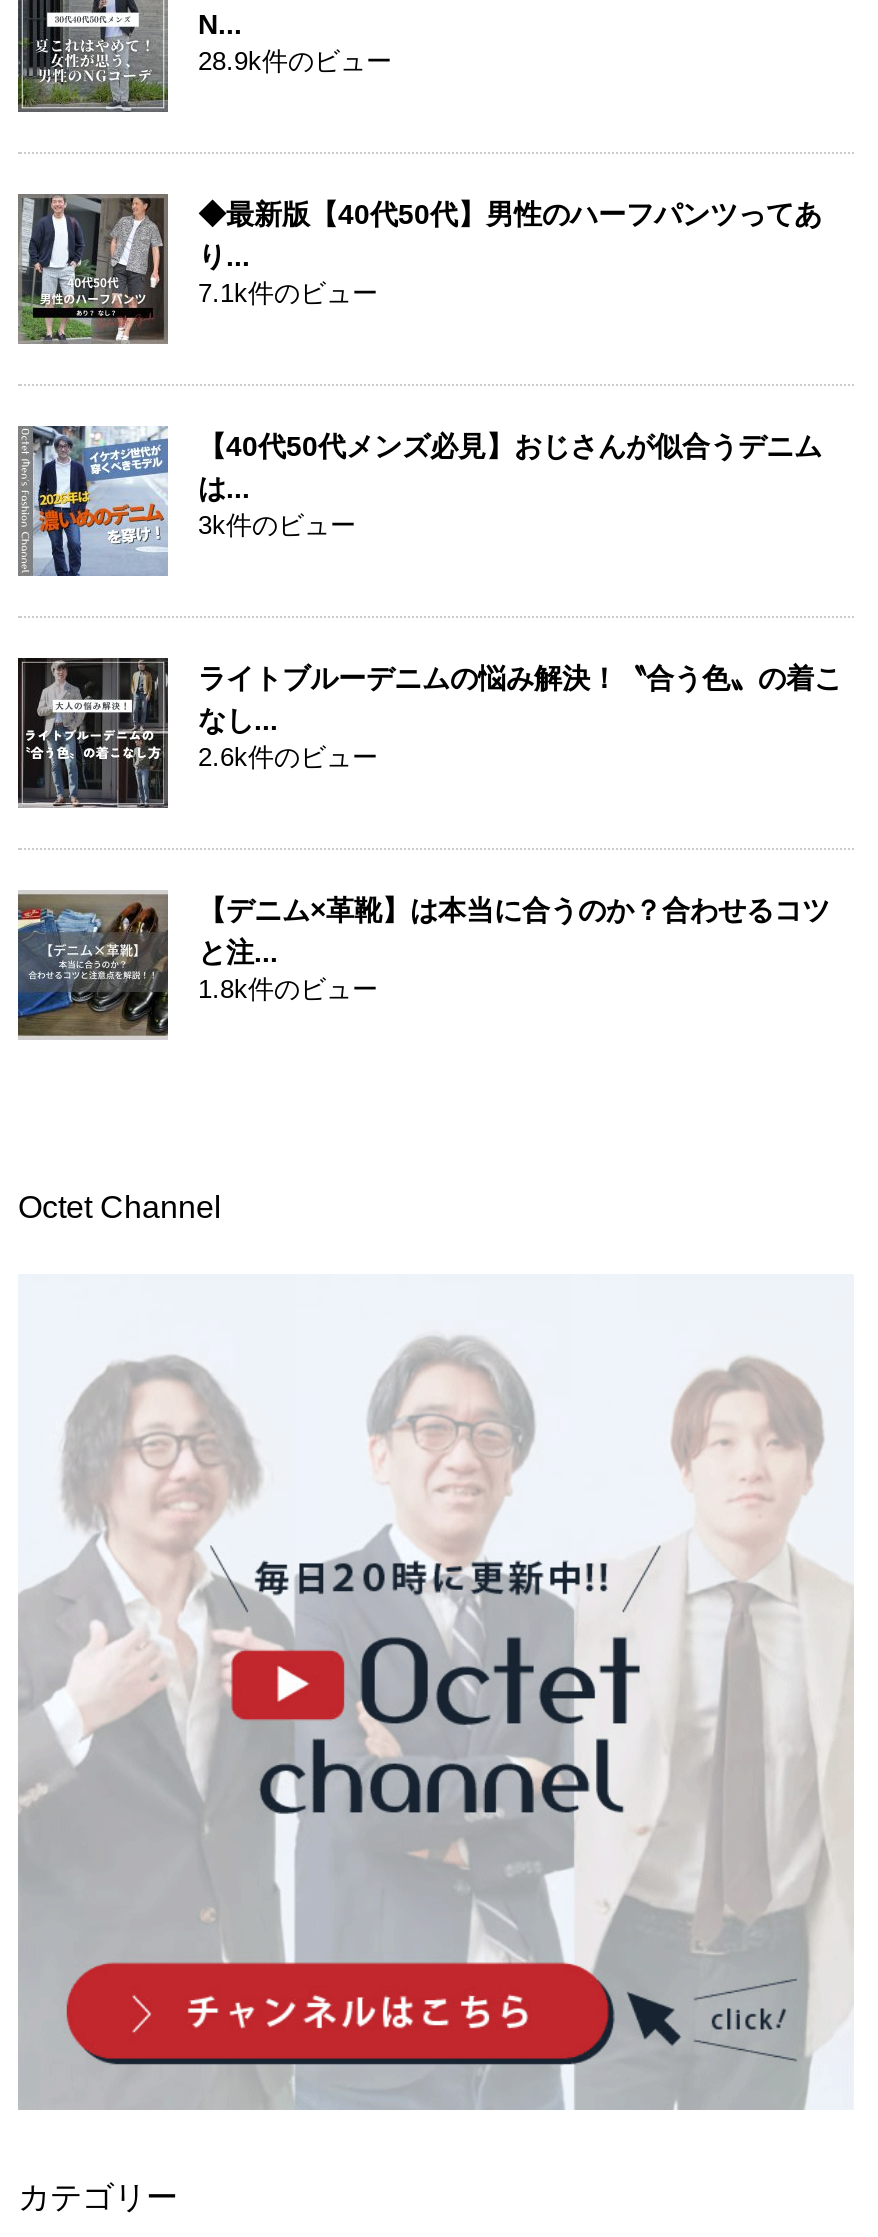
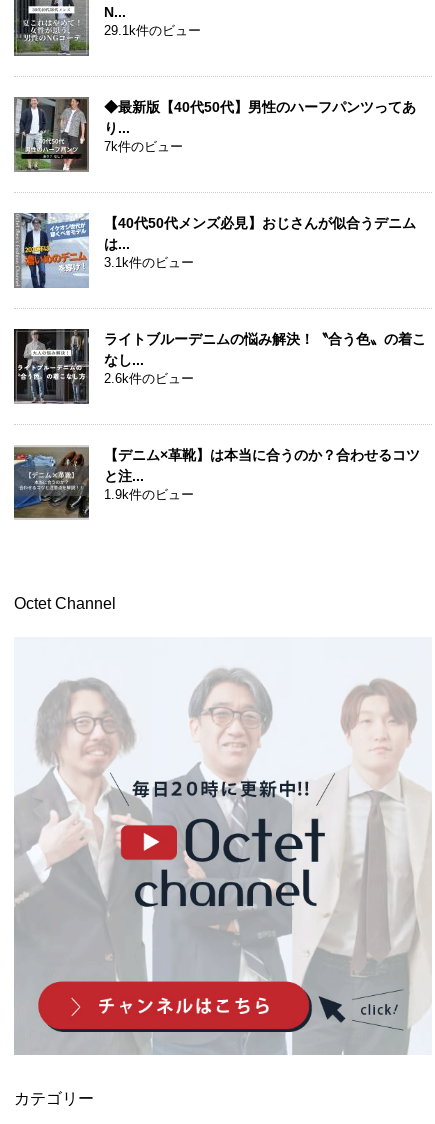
[198,45,392,75] 28.9k件のビュー -> [104,23,201,38] 29.1k件のビュー
[198,277,378,307] 7.1k件のビュー -> [104,139,183,154] 7k件のビュー
[198,509,356,539] 3k件のビュー -> [104,255,194,270] 3.1k件のビュー
[198,973,378,1003] 1.8k件のビュー -> [104,487,194,502] 1.9k件のビュー

